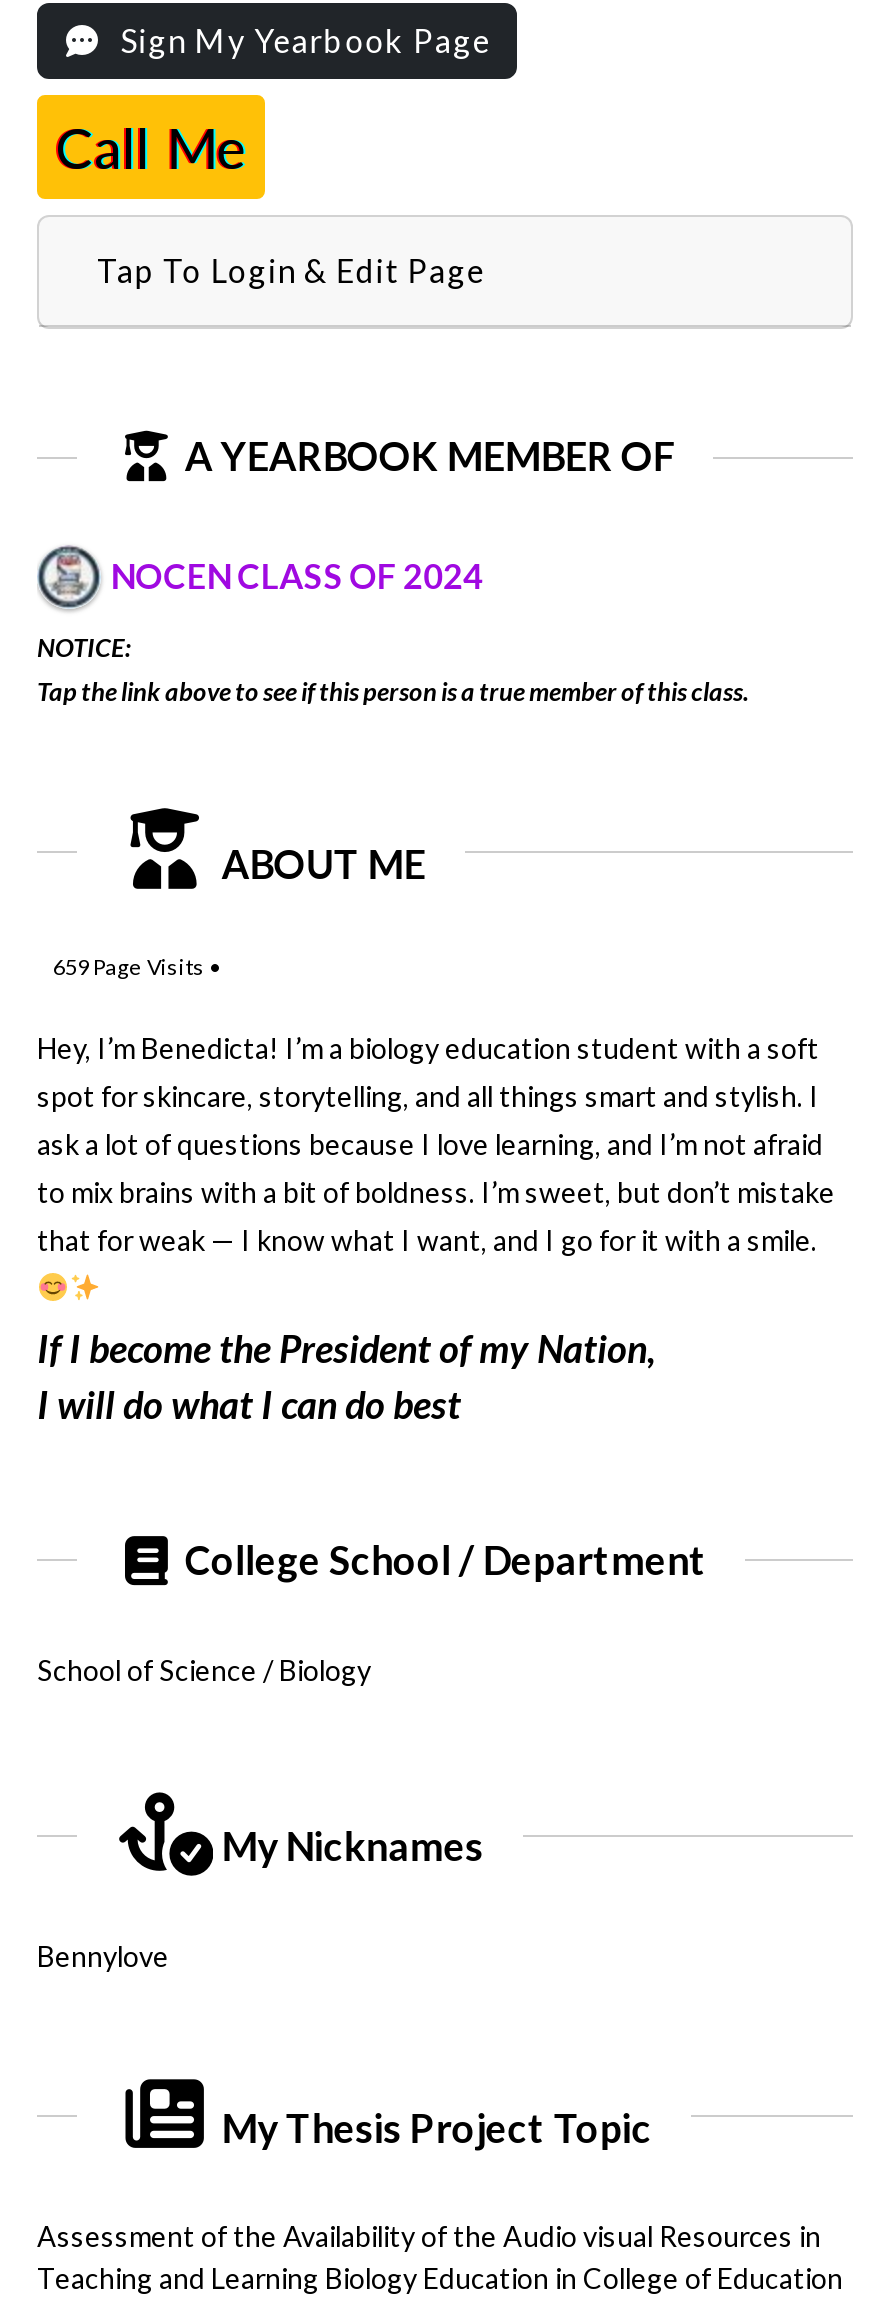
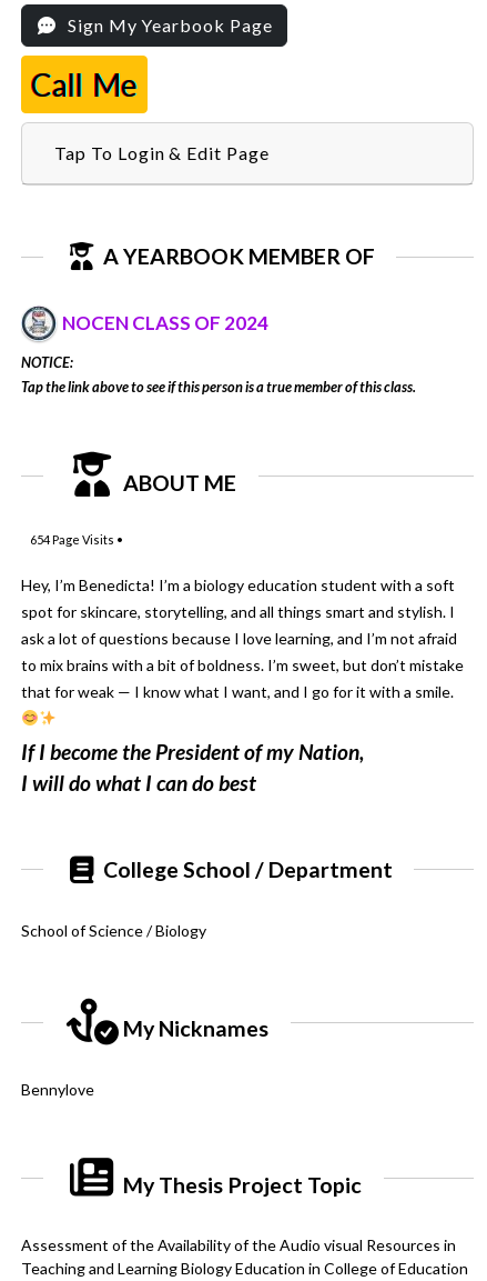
[53,953,221,979] 659 Page Visits • -> [30,532,123,547] 654 Page Visits •

